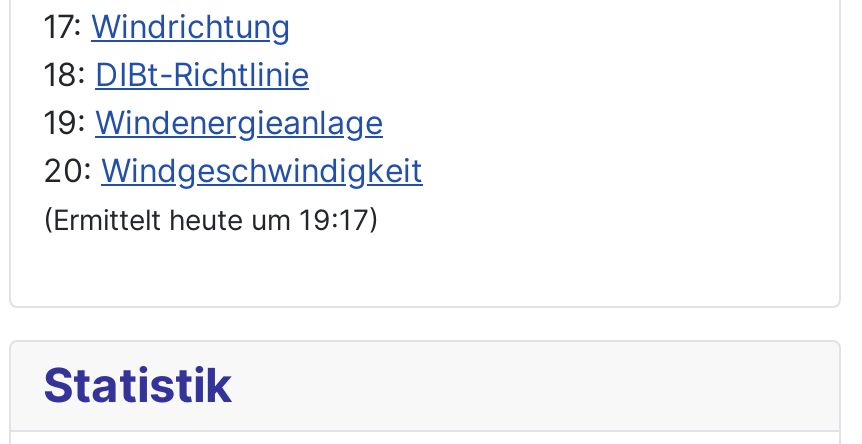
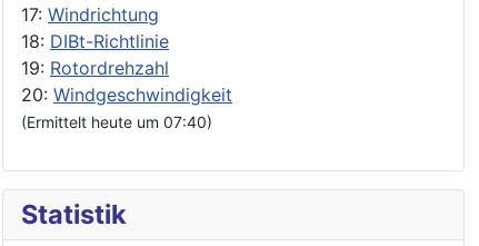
[43,101,383,141] 19: Windenergieanlage -> [21,56,169,78] 19: Rotordrehzahl
[43,201,379,235] (Ermittelt heute um 19:17) -> [21,112,212,131] (Ermittelt heute um 07:40)

